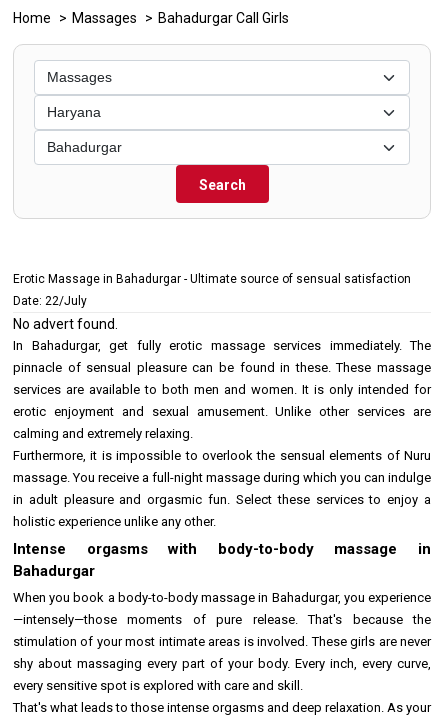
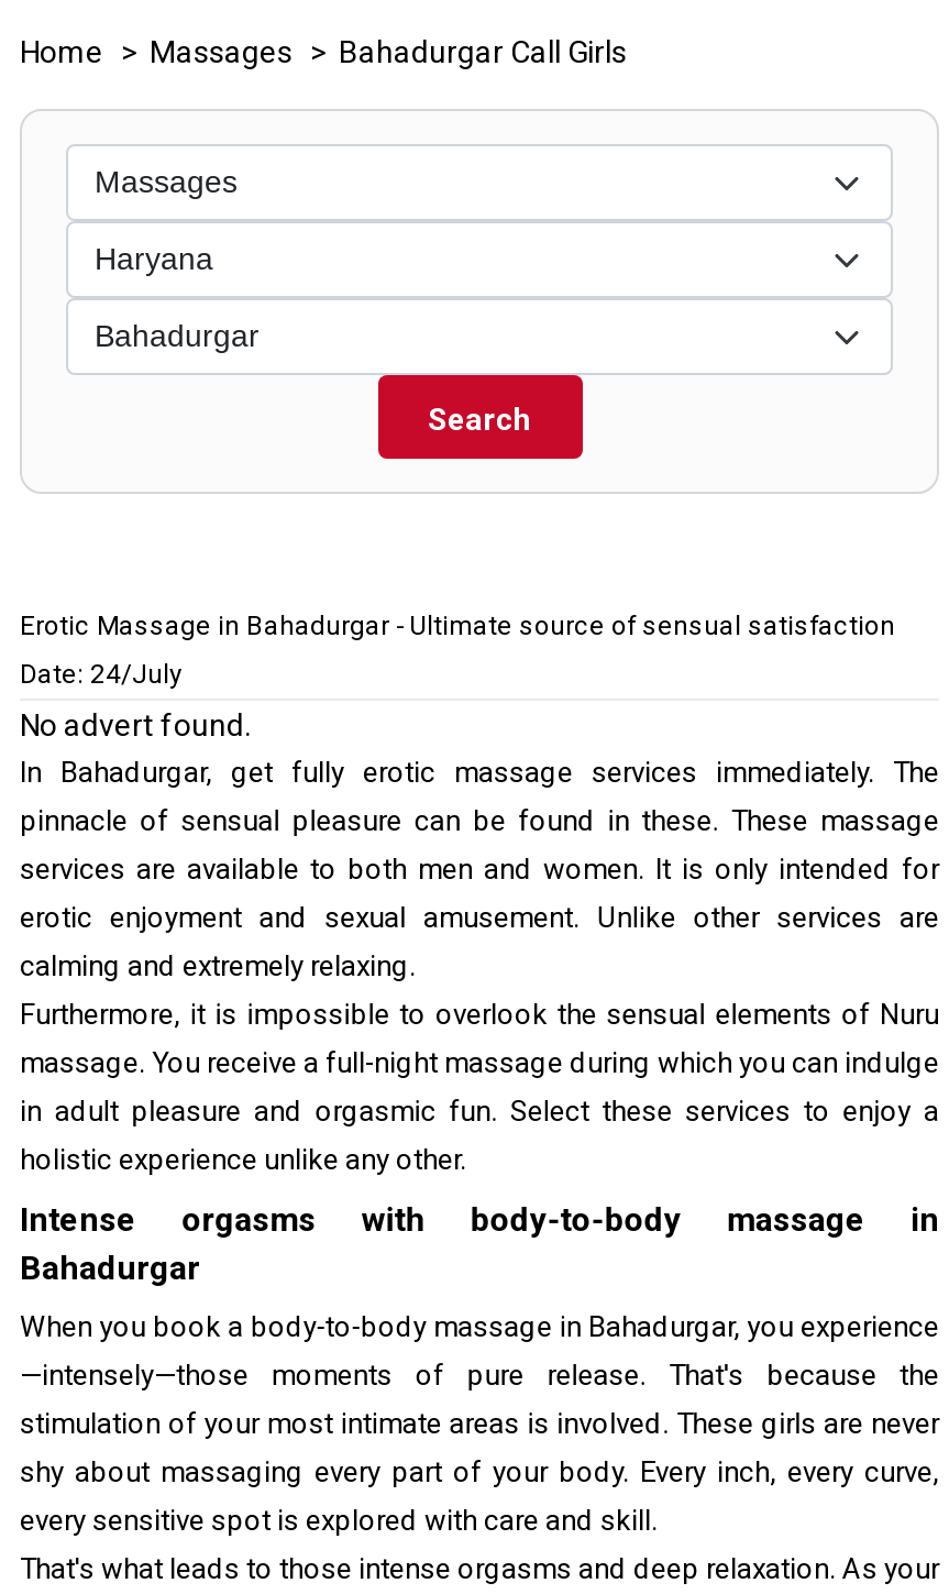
[13,294,87,308] Date: 22/July -> [20,659,183,690] Date: 24/July

